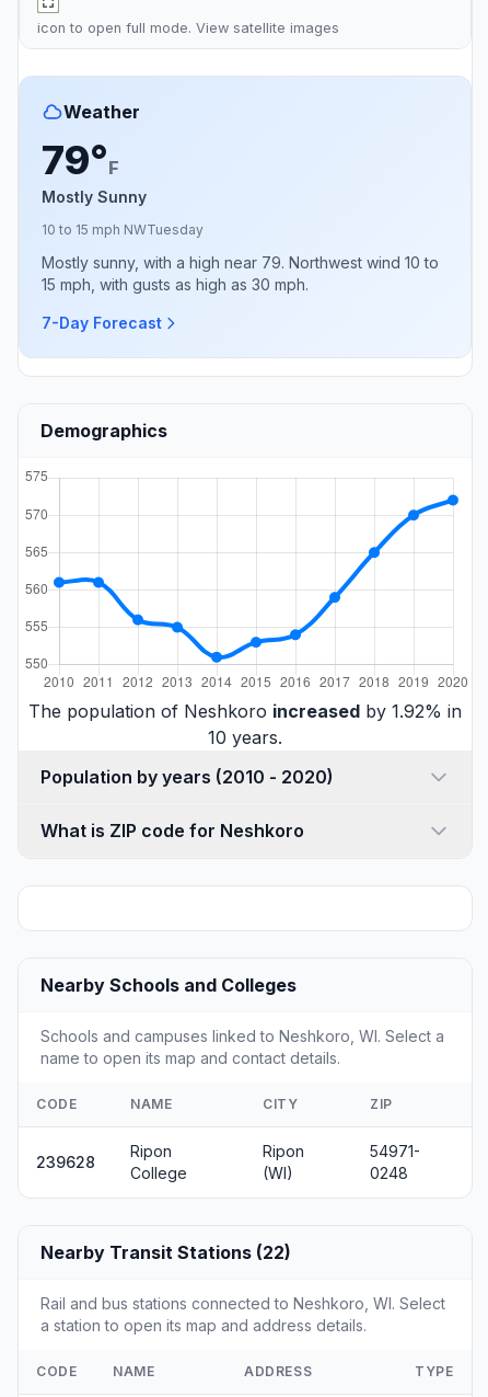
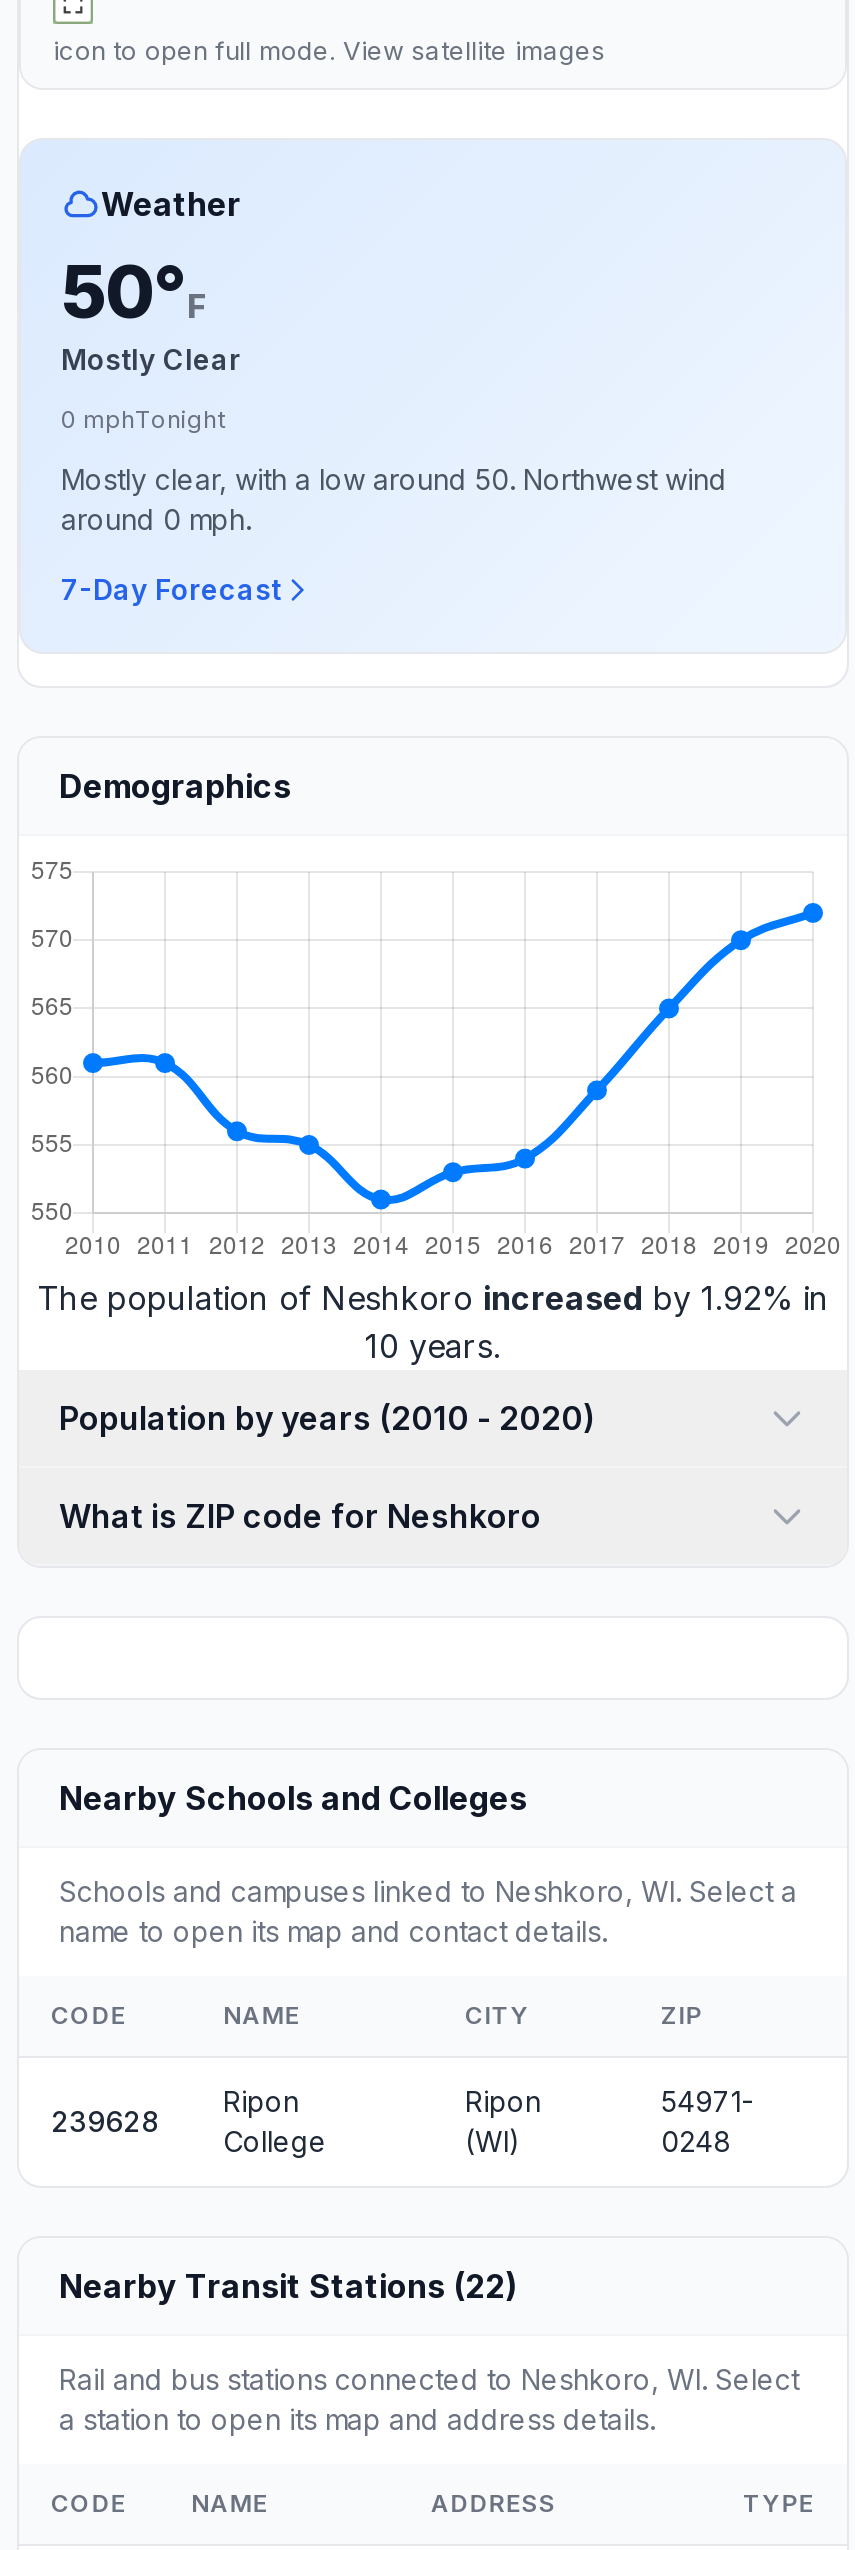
[42,136,147,206] 79°F | Mostly Sunny -> [61,248,241,376] 50°F | Mostly Clear
[42,221,204,238] 10 to 15 mph NWTuesday -> [61,404,225,434] 0 mphTonight
[42,253,439,294] Mostly sunny, with a high near 79. Northwest wind 10 to | 15 mph, with gusts as high as 30 mph. -> [61,462,727,536] Mostly clear, with a low around 50. Northwest wind | around 0 mph.

